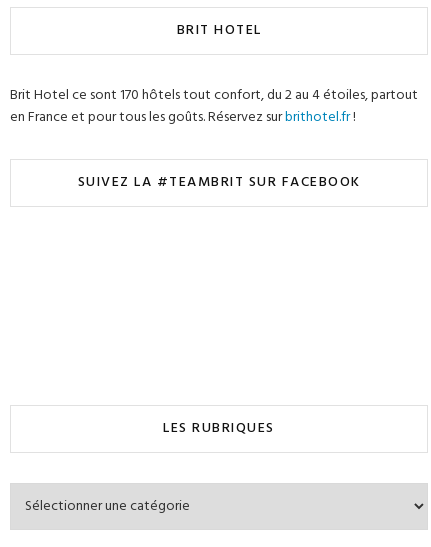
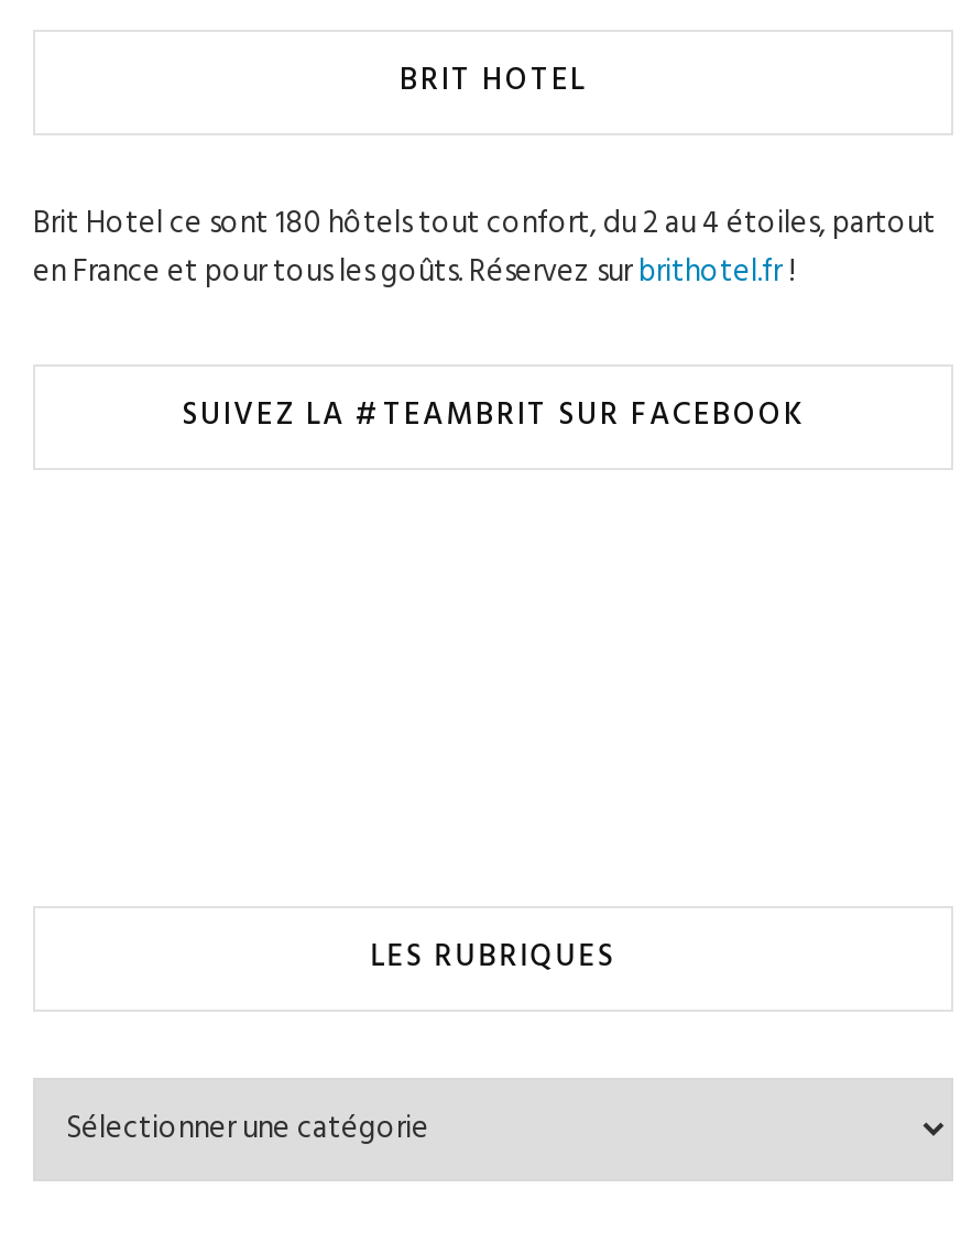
[10,84,418,107] Brit Hotel ce sont 170 hôtels tout confort, du 2 au 4 étoiles, partout -> [33,199,936,250] Brit Hotel ce sont 180 hôtels tout confort, du 2 au 4 étoiles, partout

